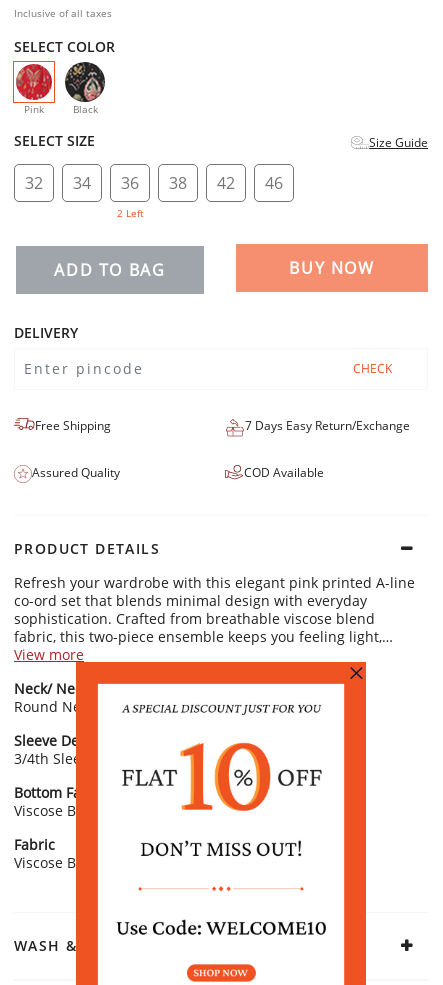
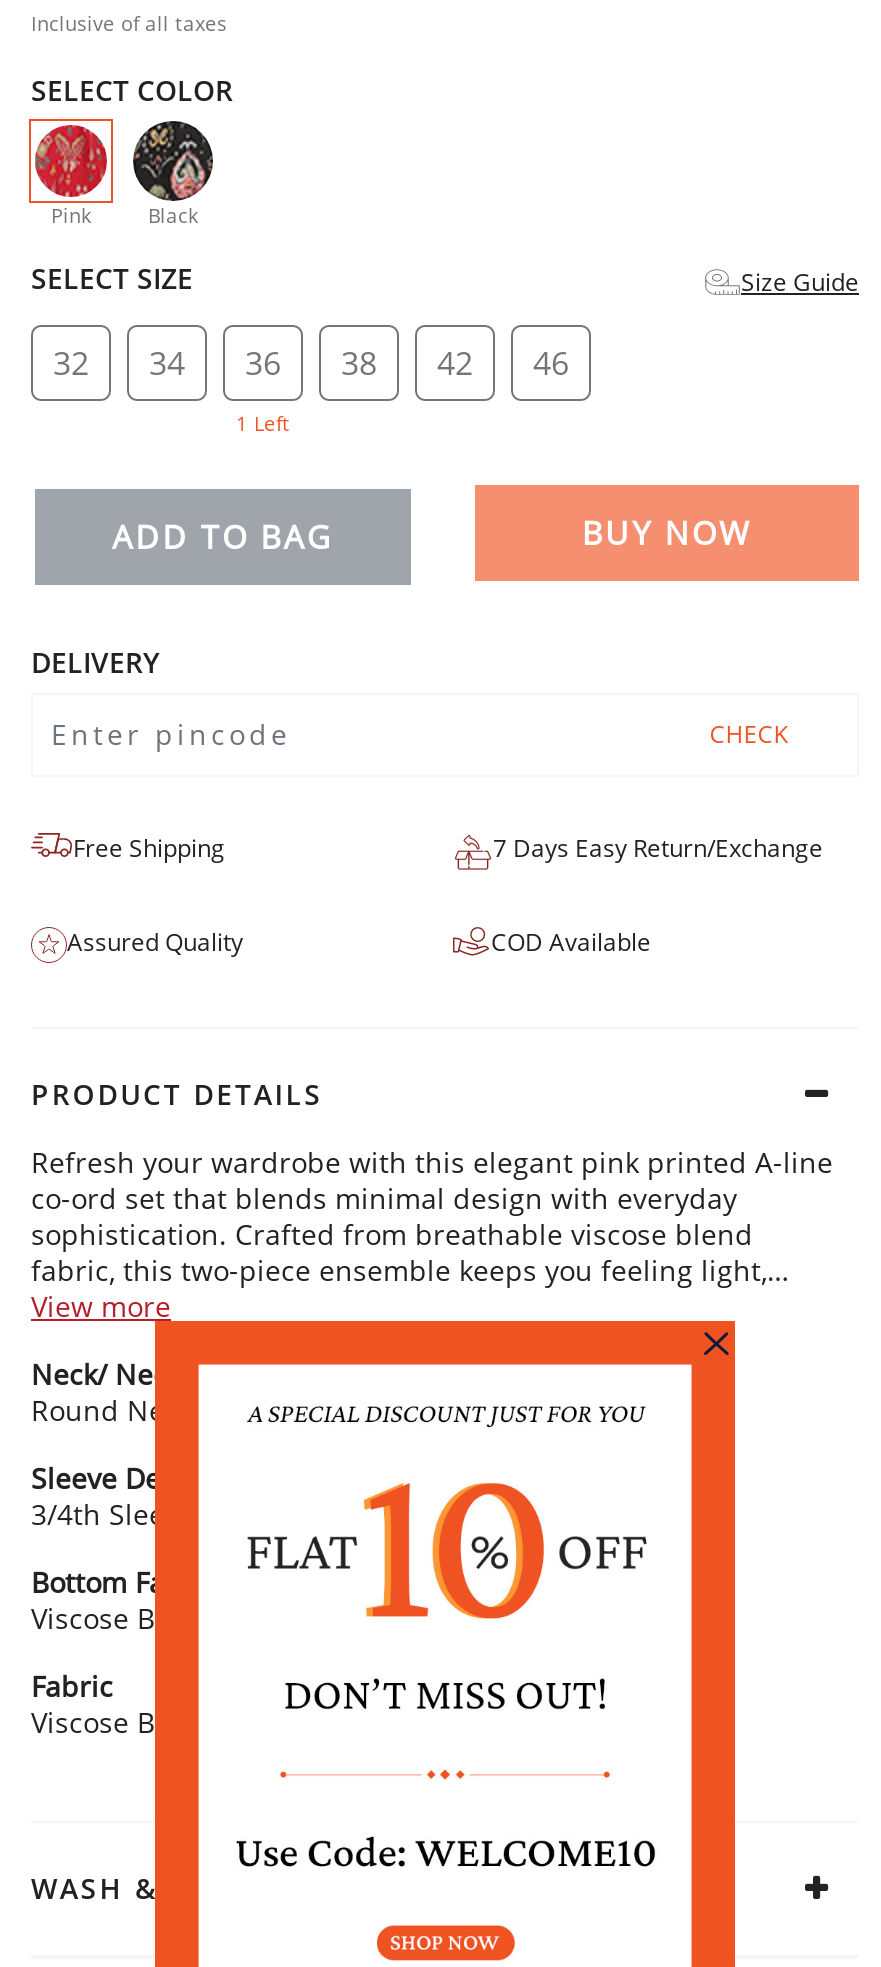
[116,206,143,220] 2 Left -> [236,409,290,437] 1 Left

